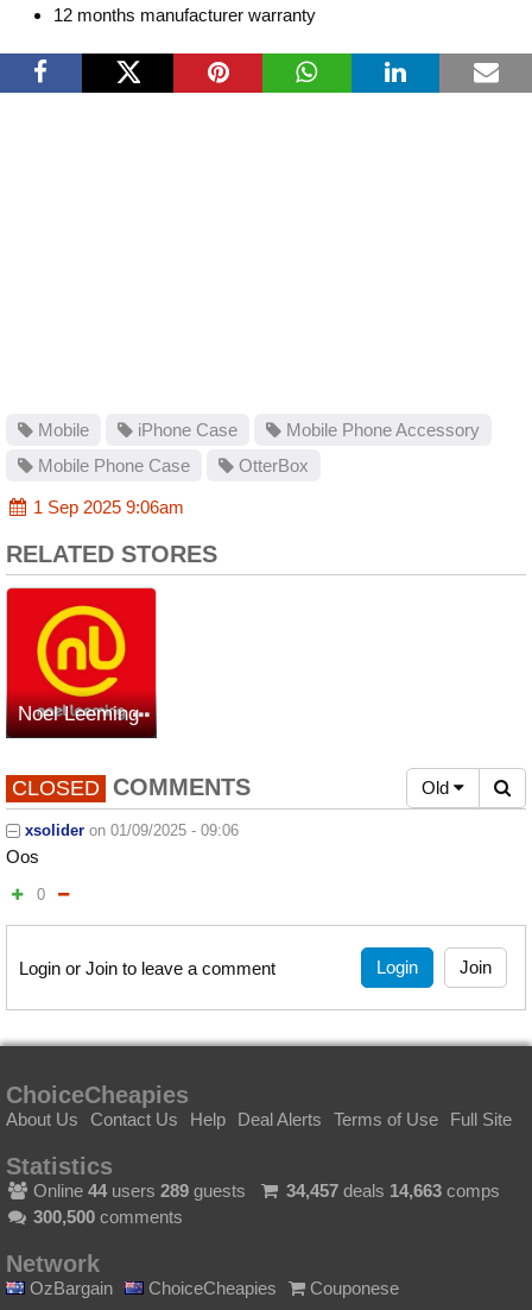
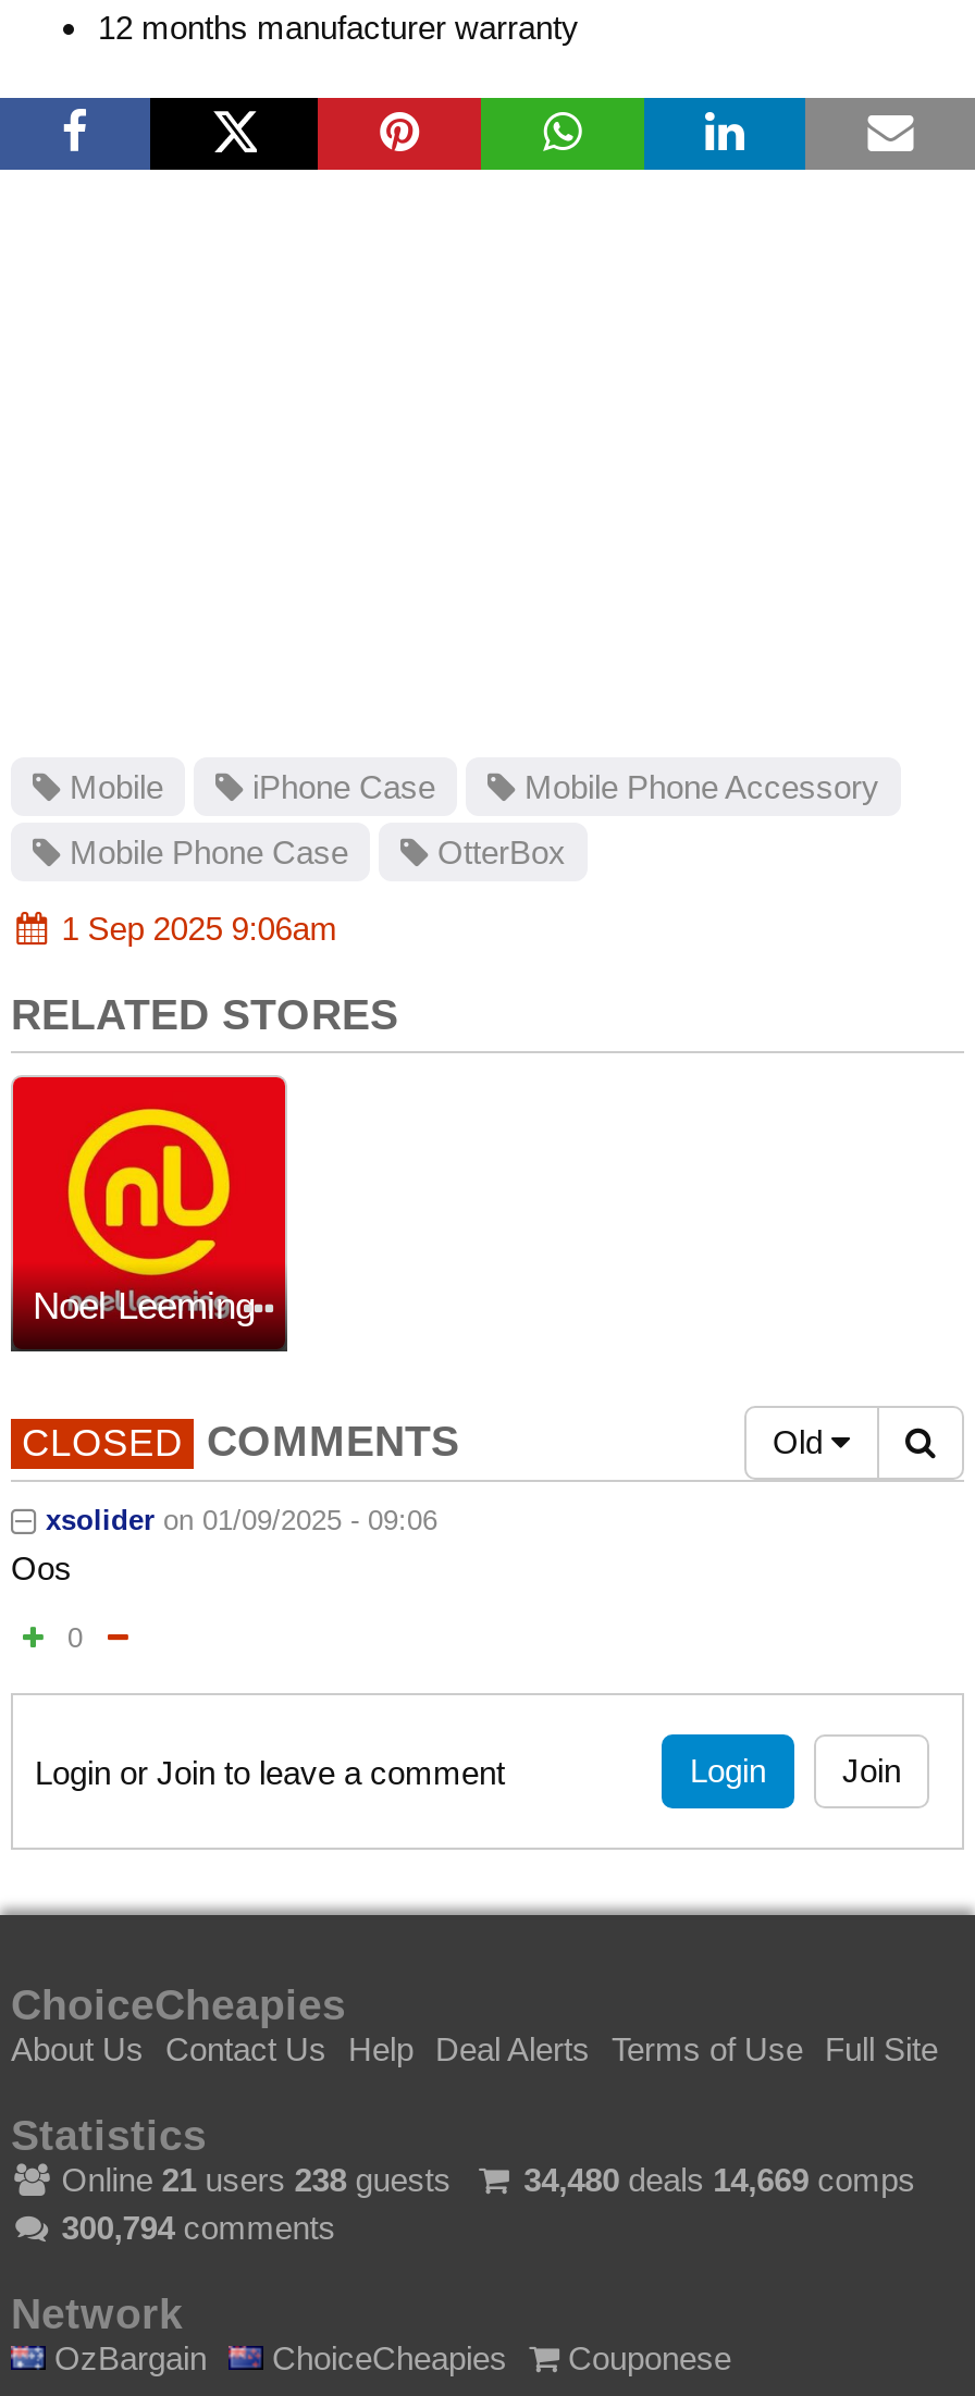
[29,1180,246,1201] Online 44 users 289 guests -> [53,2161,451,2198] Online 21 users 238 guests
[286,1180,499,1201] 34,457 deals 14,663 comps -> [524,2161,915,2198] 34,480 deals 14,669 comps
[34,1207,183,1227] 300,500 comments -> [62,2209,336,2246] 300,794 comments

